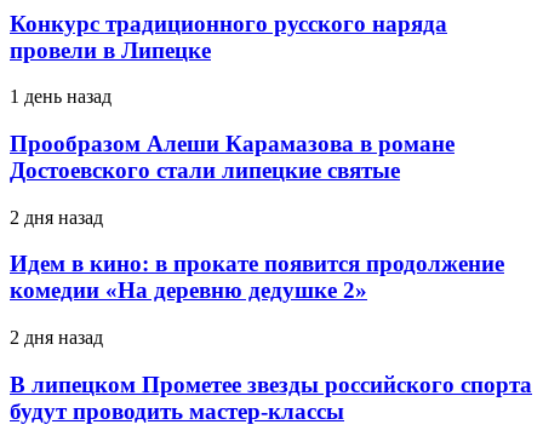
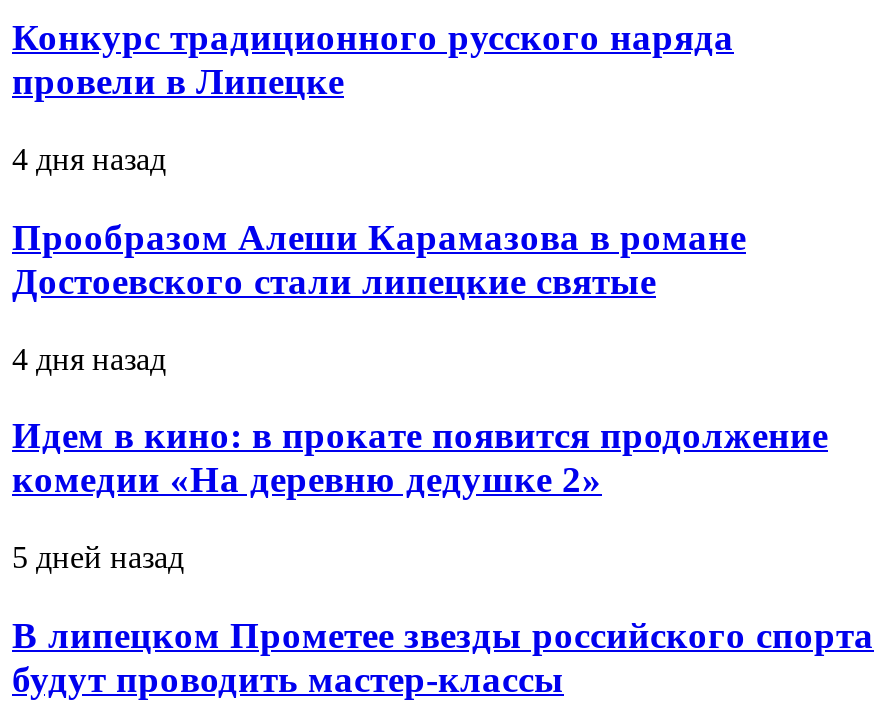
[10,86,112,107] 1 день назад -> [12,142,166,176] 4 дня назад
[10,207,103,227] 2 дня назад -> [12,341,166,375] 4 дня назад
[10,327,103,348] 2 дня назад -> [12,540,184,574] 5 дней назад

